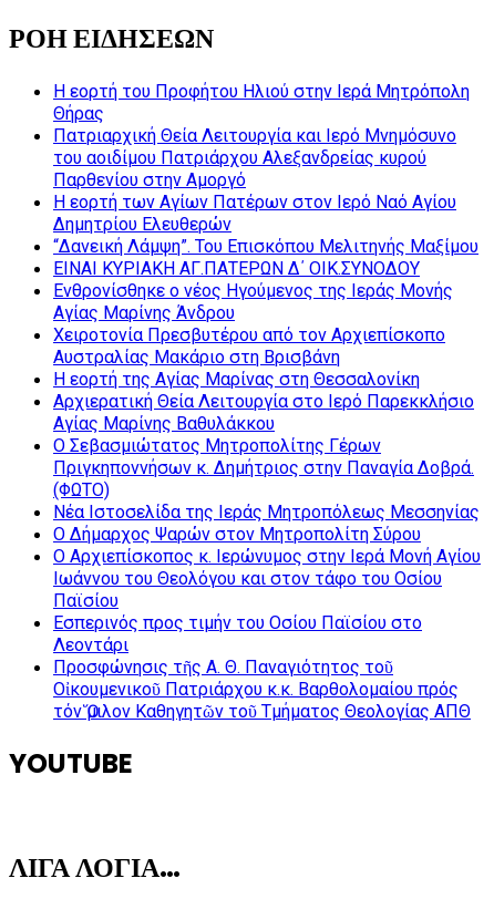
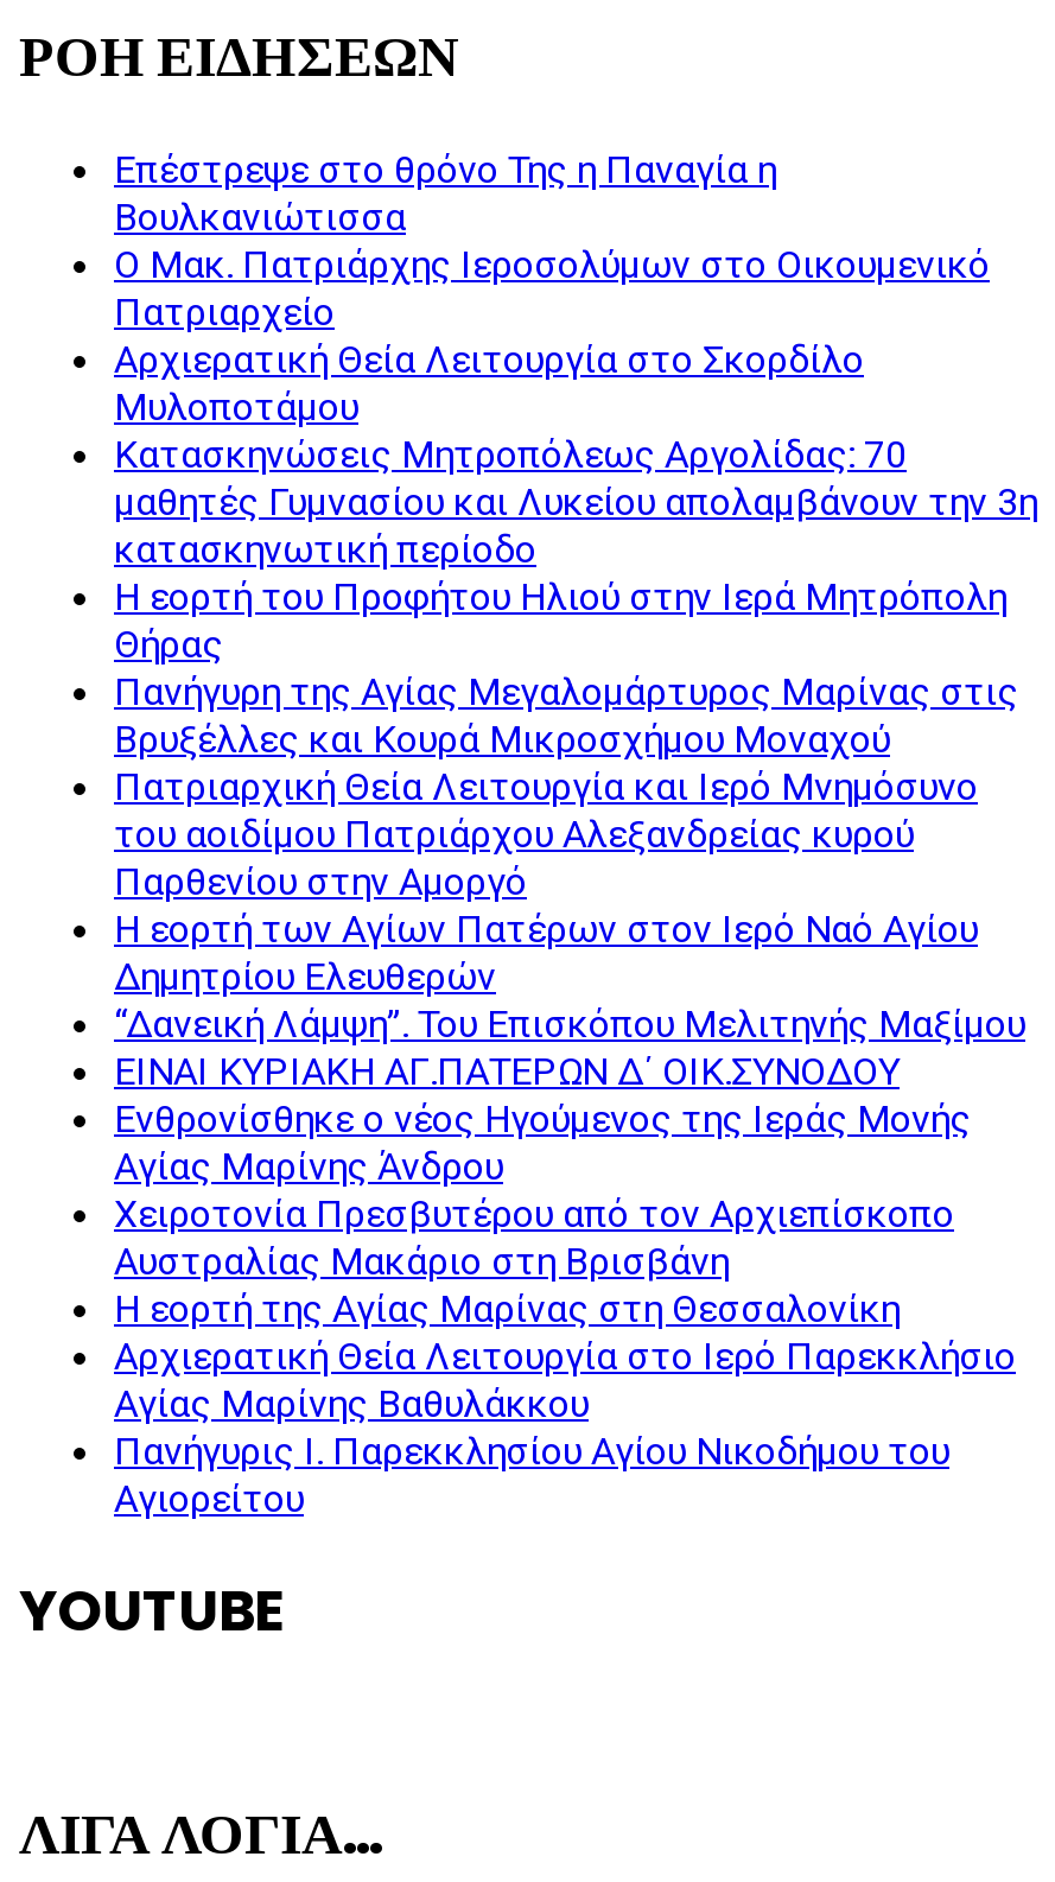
none -> [114,147,1037,572] Επέστρεψε στο θρόνο Της η Παναγία η | Βουλκανιώτισσα | Ο Μακ. Πατριάρχης Ιεροσολύμων στο Οικουμενικό | Πατριαρχείο | Αρχιερατική Θεία Λειτουργία στο Σκορδίλο | Μυλοποτάμου | Κατασκηνώσεις Μητροπόλεως Αργολίδας: 70 | μαθητές Γυμνασίου και Λυκείου απολαμβάνουν την 3η | κατασκηνωτική περίοδο
moved [53,81,470,124] -> [114,574,1006,667]: Η εορτή του Προφήτου Ηλιού στην Ιερά Μητρόπολη | Θήρας
none -> [114,669,1018,762] Πανήγυρη της Αγίας Μεγαλομάρτυρος Μαρίνας στις | Βρυξέλλες και Κουρά Μικροσχήμου Μοναχού
moved [53,125,478,434] -> [114,764,1025,1426]: Πατριαρχική Θεία Λειτουργία και Ιερό Μνημόσυνο | του αοιδίμου Πατριάρχου Αλεξανδρείας κυρού | Παρθενίου στην Αμοργό | ... | Αρχιερατική Θεία Λειτουργία στο Ιερό Παρεκκλήσιο | Αγίας Μαρίνης Βαθυλάκκου
[53,435,481,722] Ο Σεβασμιώτατος Μητροπολίτης Γέρων | Πριγκηποννήσων κ. Δημήτριος στην Παναγία Δοβρά. | (ΦΩΤΟ) | Νέα Ιστοσελίδα της Ιεράς Μητροπόλεως Μεσσηνίας | Ο Δήμαρχος Ψαρών στον Μητροπολίτη Σύρου | Ο Αρχιεπίσκοπος κ. Ιερώνυμος στην Ιερά Μονή Αγίου | Ιωάννου του Θεολόγου και στον τάφο του Οσίου | Παϊσίου | Εσπερινός προς τιμήν του Οσίου Παϊσίου στο | Λεοντάρι | Προσφώνησις τῆς Α. Θ. Παναγιότητος τοῦ | Οἰκουμενικοῦ Πατριάρχου κ.κ. Βαρθολομαίου πρός | τόν Ὅμιλον Καθηγητῶν τοῦ Τμήματος Θεολογίας ΑΠΘ -> [114,1429,949,1521] Πανήγυρις Ι. Παρεκκλησίου Αγίου Νικοδήμου του | Αγιορείτου

